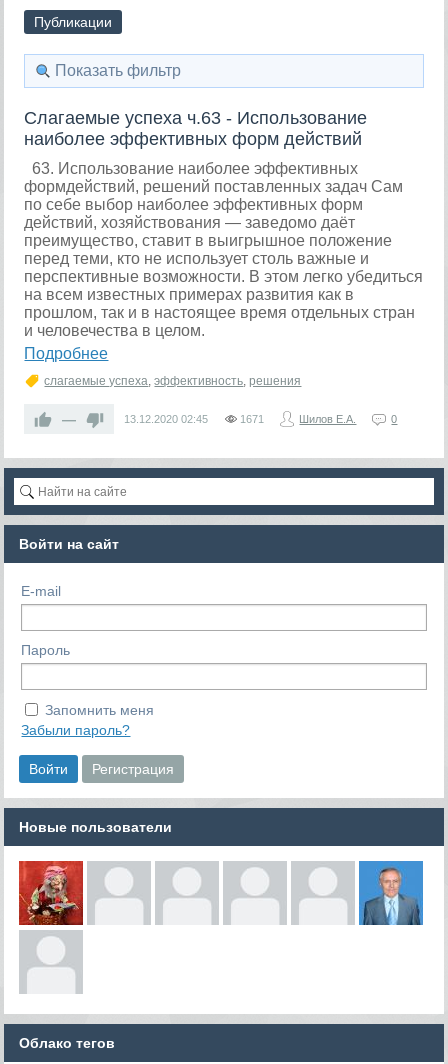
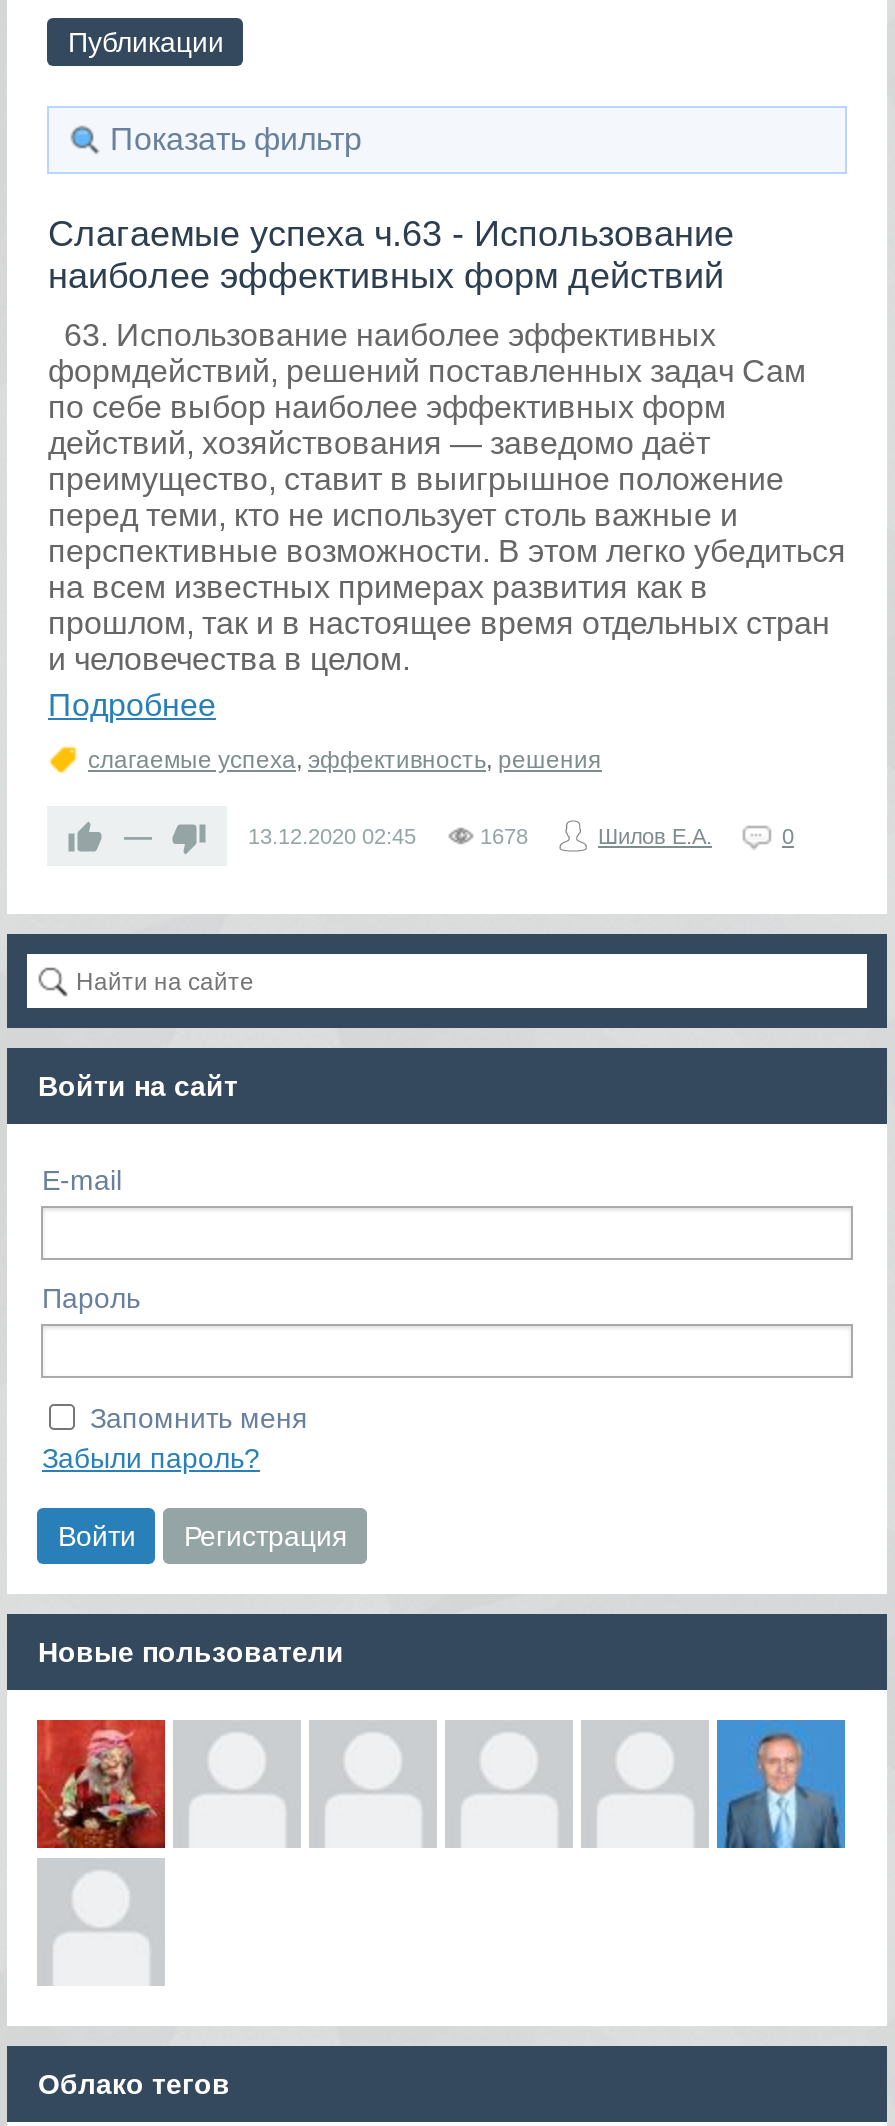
[240,413,264,425] 1671 -> [480,824,528,848] 1678

